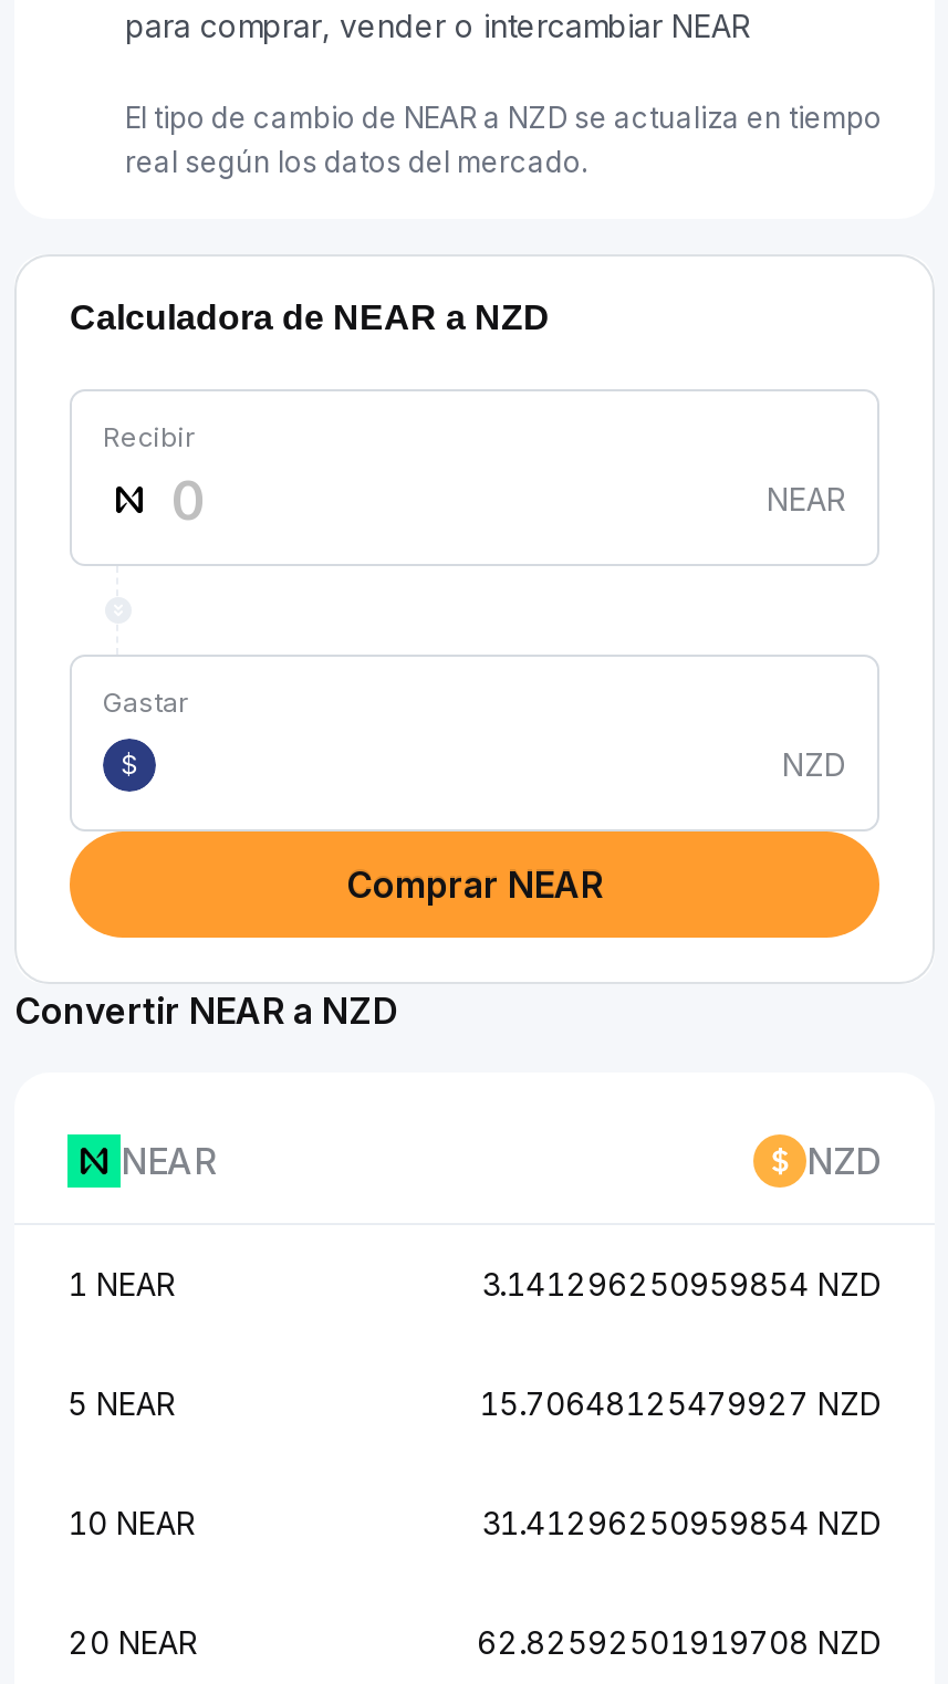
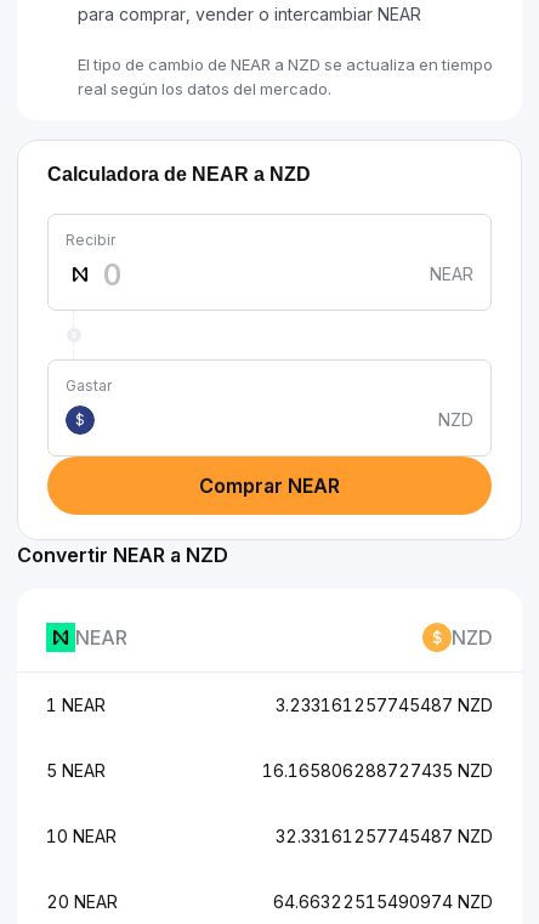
[481,1265,882,1303] 3.141296250959854 NZD -> [276,695,493,715] 3.233161257745487 NZD
[479,1384,882,1422] 15.70648125479927 NZD -> [262,760,493,781] 16.165806288727435 NZD
[481,1504,882,1541] 31.41296250959854 NZD -> [276,826,493,846] 32.33161257745487 NZD
[477,1623,882,1661] 62.82592501919708 NZD -> [273,891,493,912] 64.66322515490974 NZD

